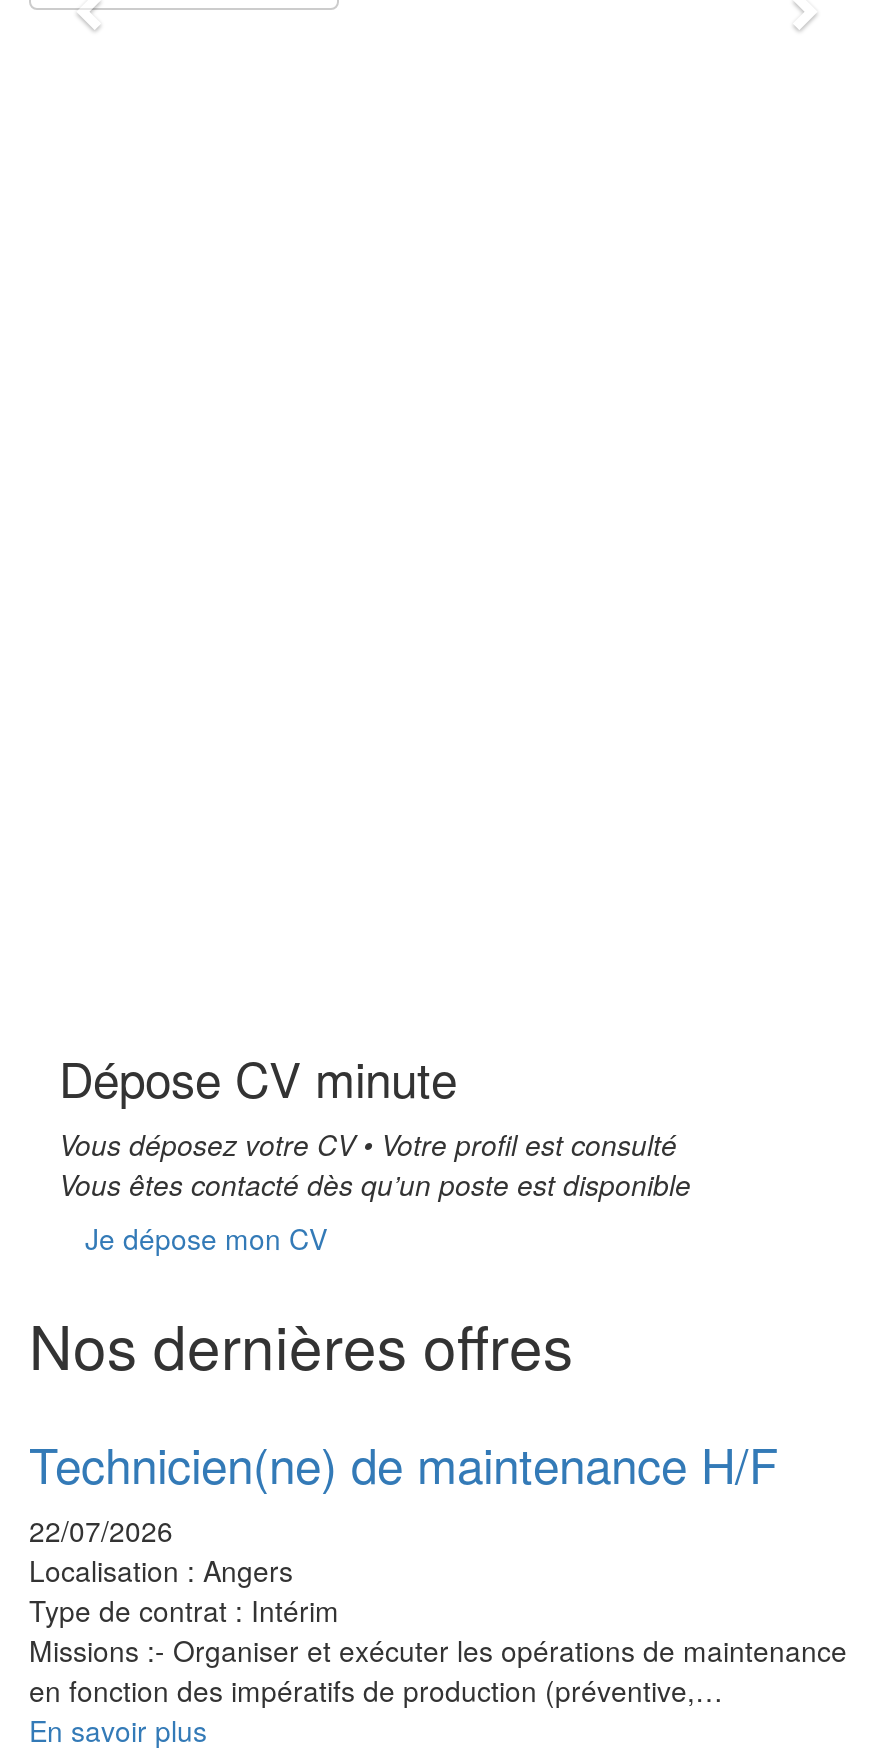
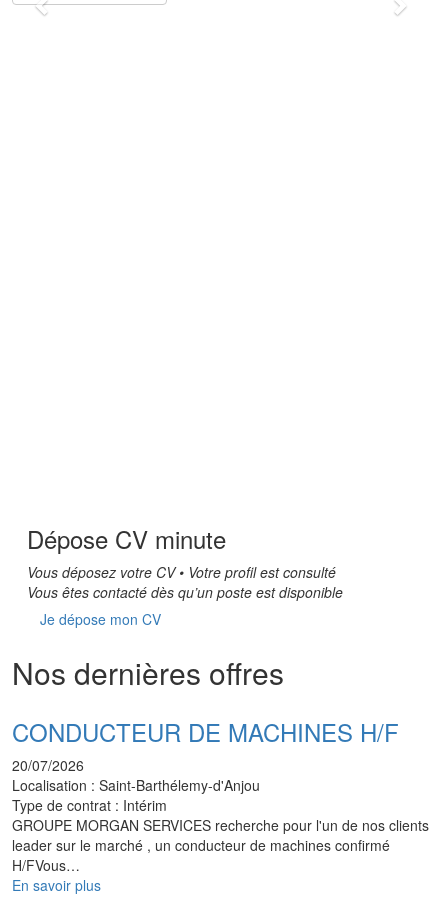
[29,1428,779,1498] Technicien(ne) de maintenance H/F -> [12,714,399,749] CONDUCTEUR DE MACHINES H/F
[29,1510,173,1550] 22/07/2026 -> [12,755,84,775] 20/07/2026
[29,1550,293,1590] Localisation : Angers -> [12,775,260,795] Localisation : Saint-Barthélemy-d'Anjou
[29,1630,847,1710] Missions :- Organiser et exécuter les opérations de maintenance | en fonction des impératifs de production (préventive,… -> [12,815,429,875] GROUPE MORGAN SERVICES recherche pour l'un de nos clients | leader sur le marché , un conducteur de machines confirmé | H/FVous…

